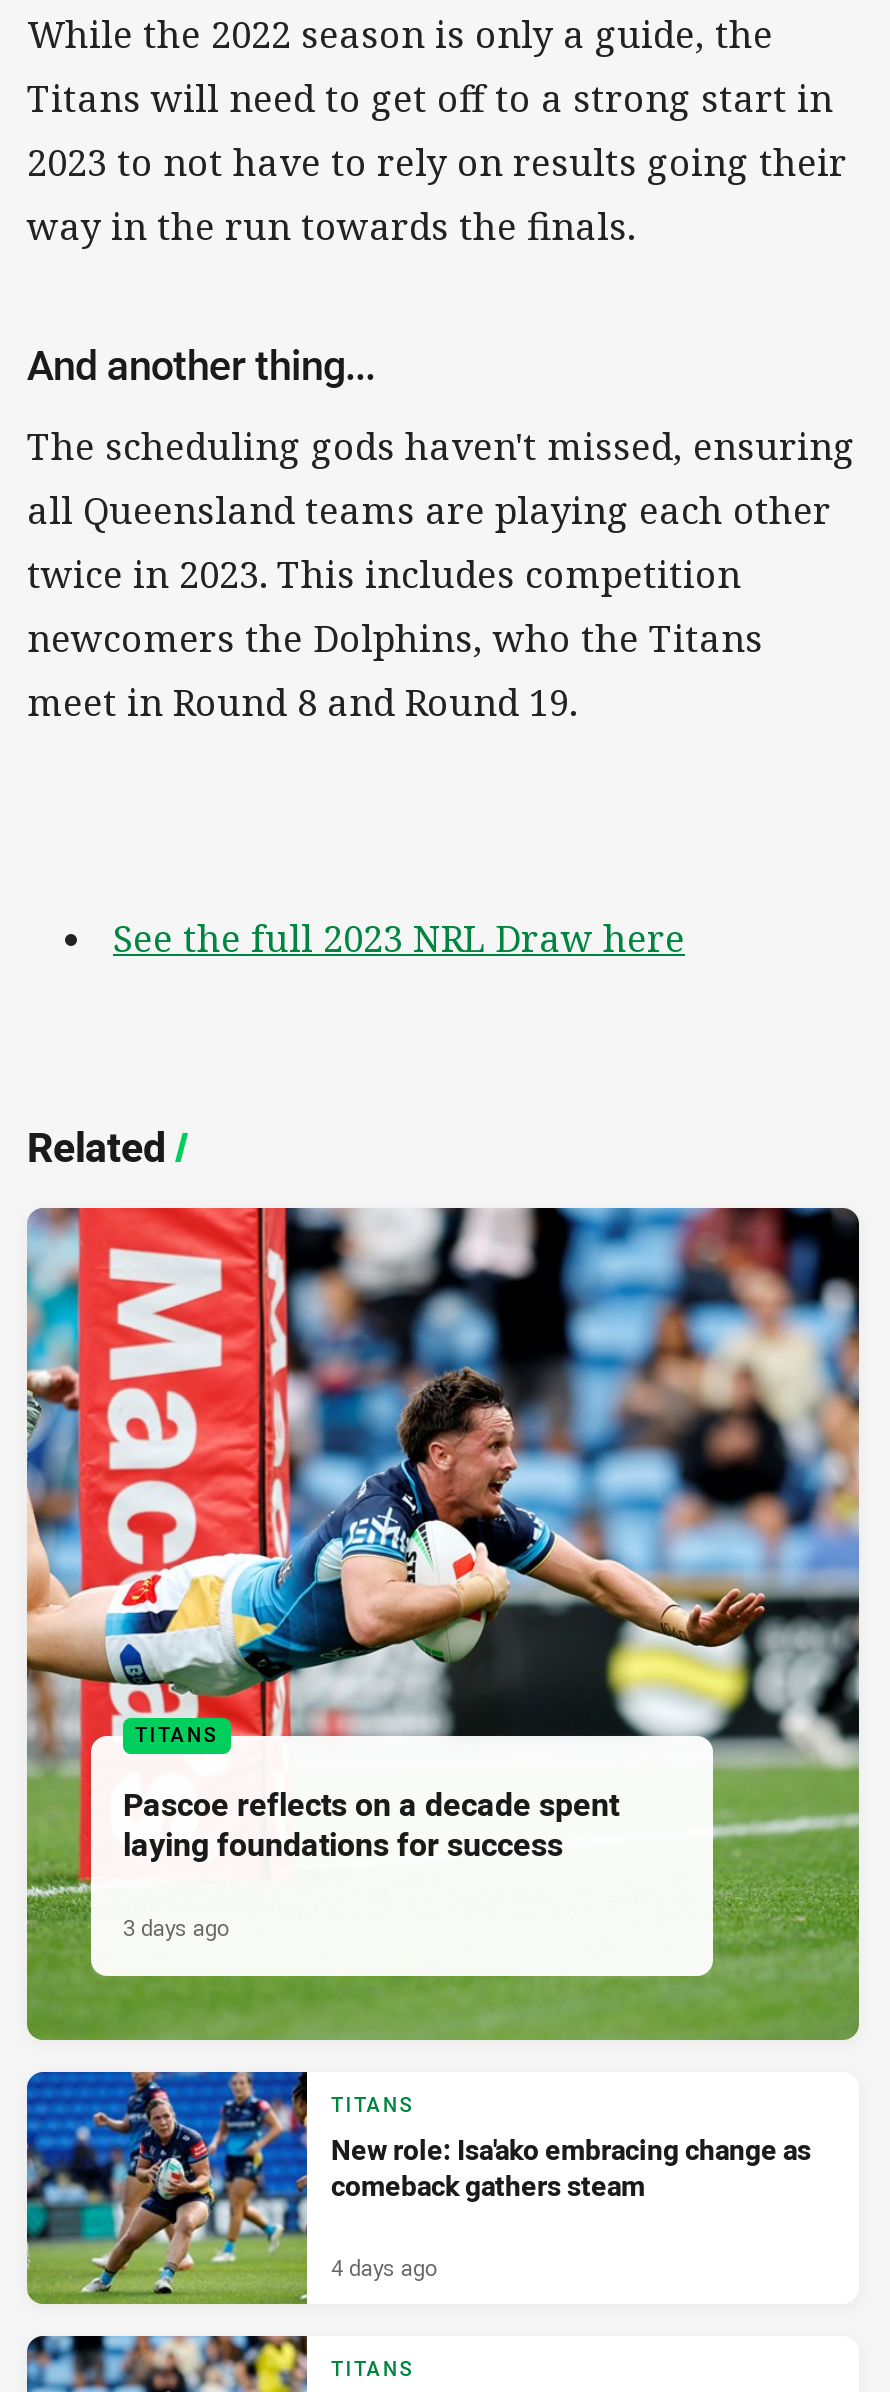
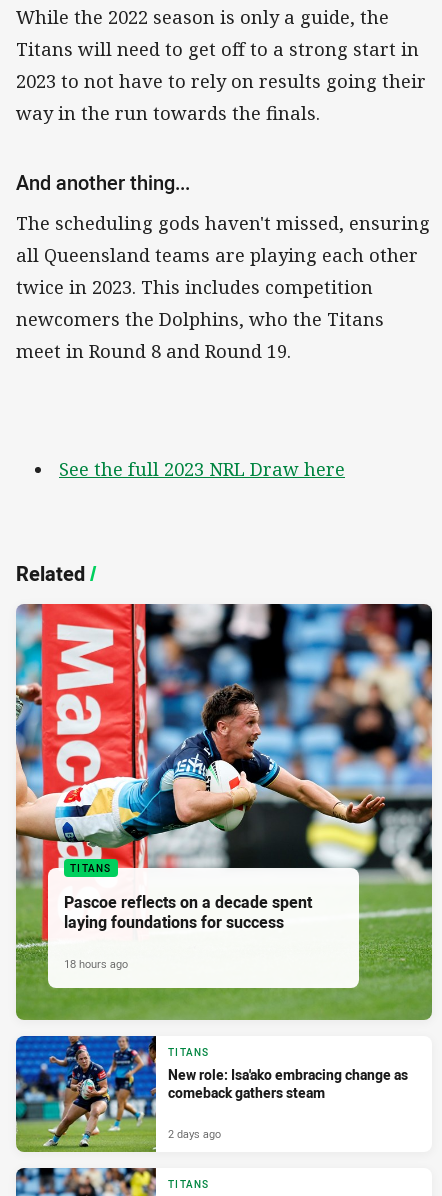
[123,1912,229,1942] 3 days ago -> [64,956,128,971] 18 hours ago
[331,2252,437,2282] 4 days ago -> [168,1126,221,1141] 2 days ago

